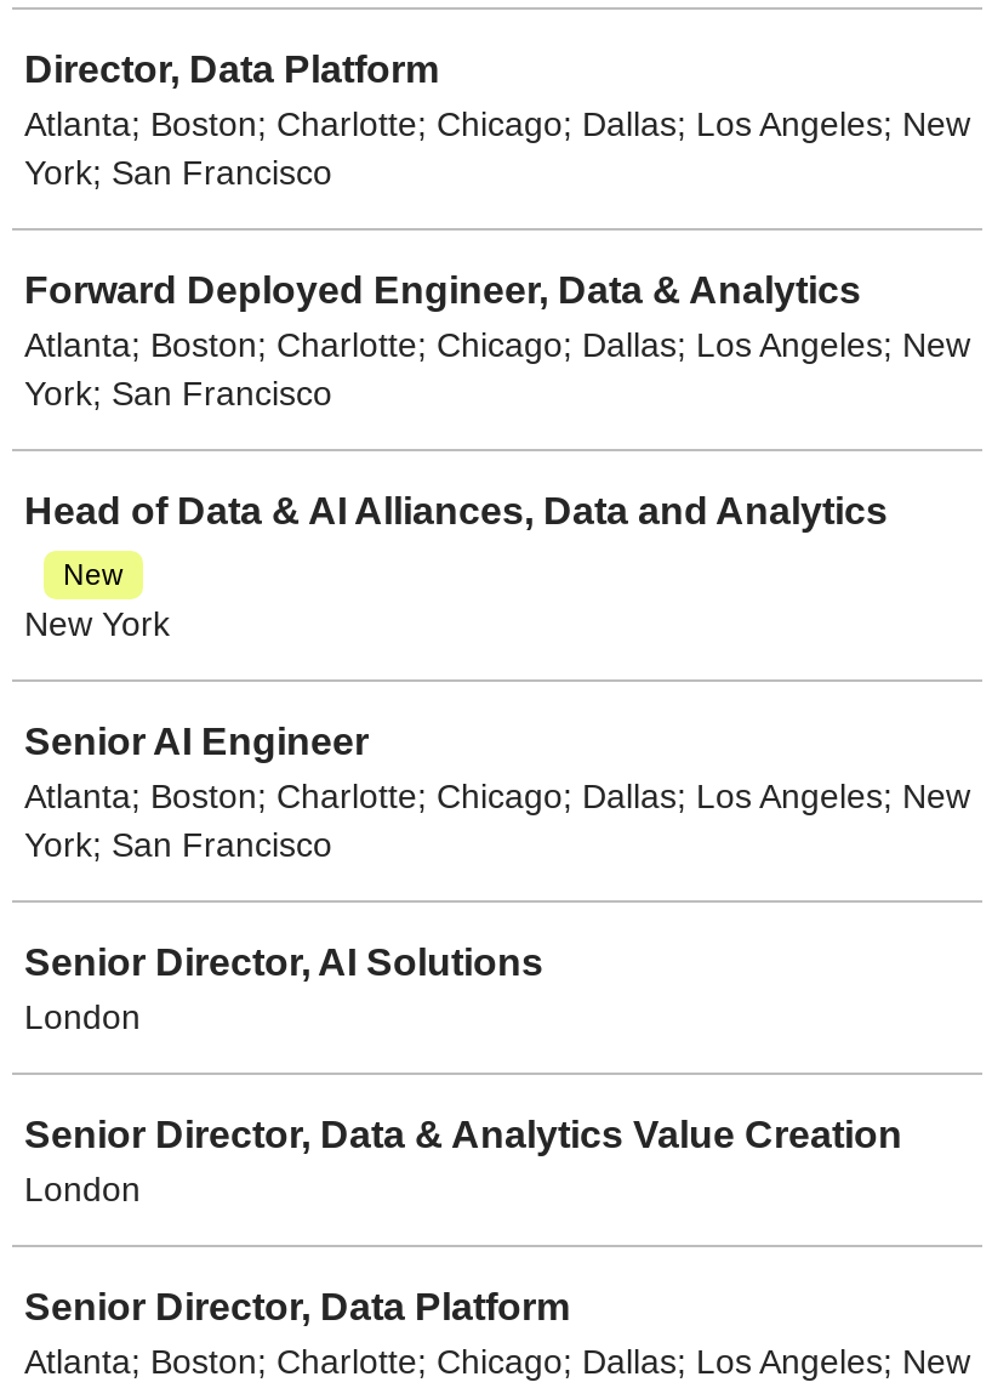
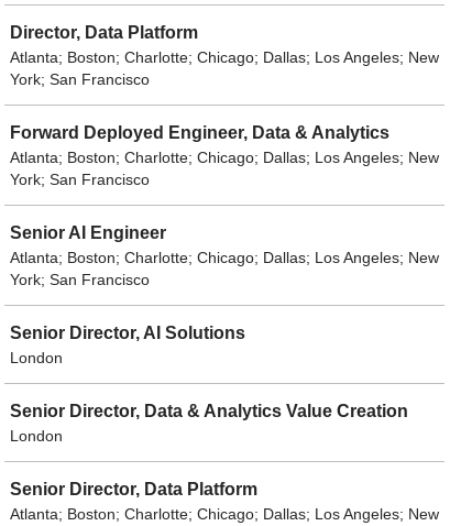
[24,491,888,644] Head of Data & AI Alliances, Data and Analytics | New | New York -> none

